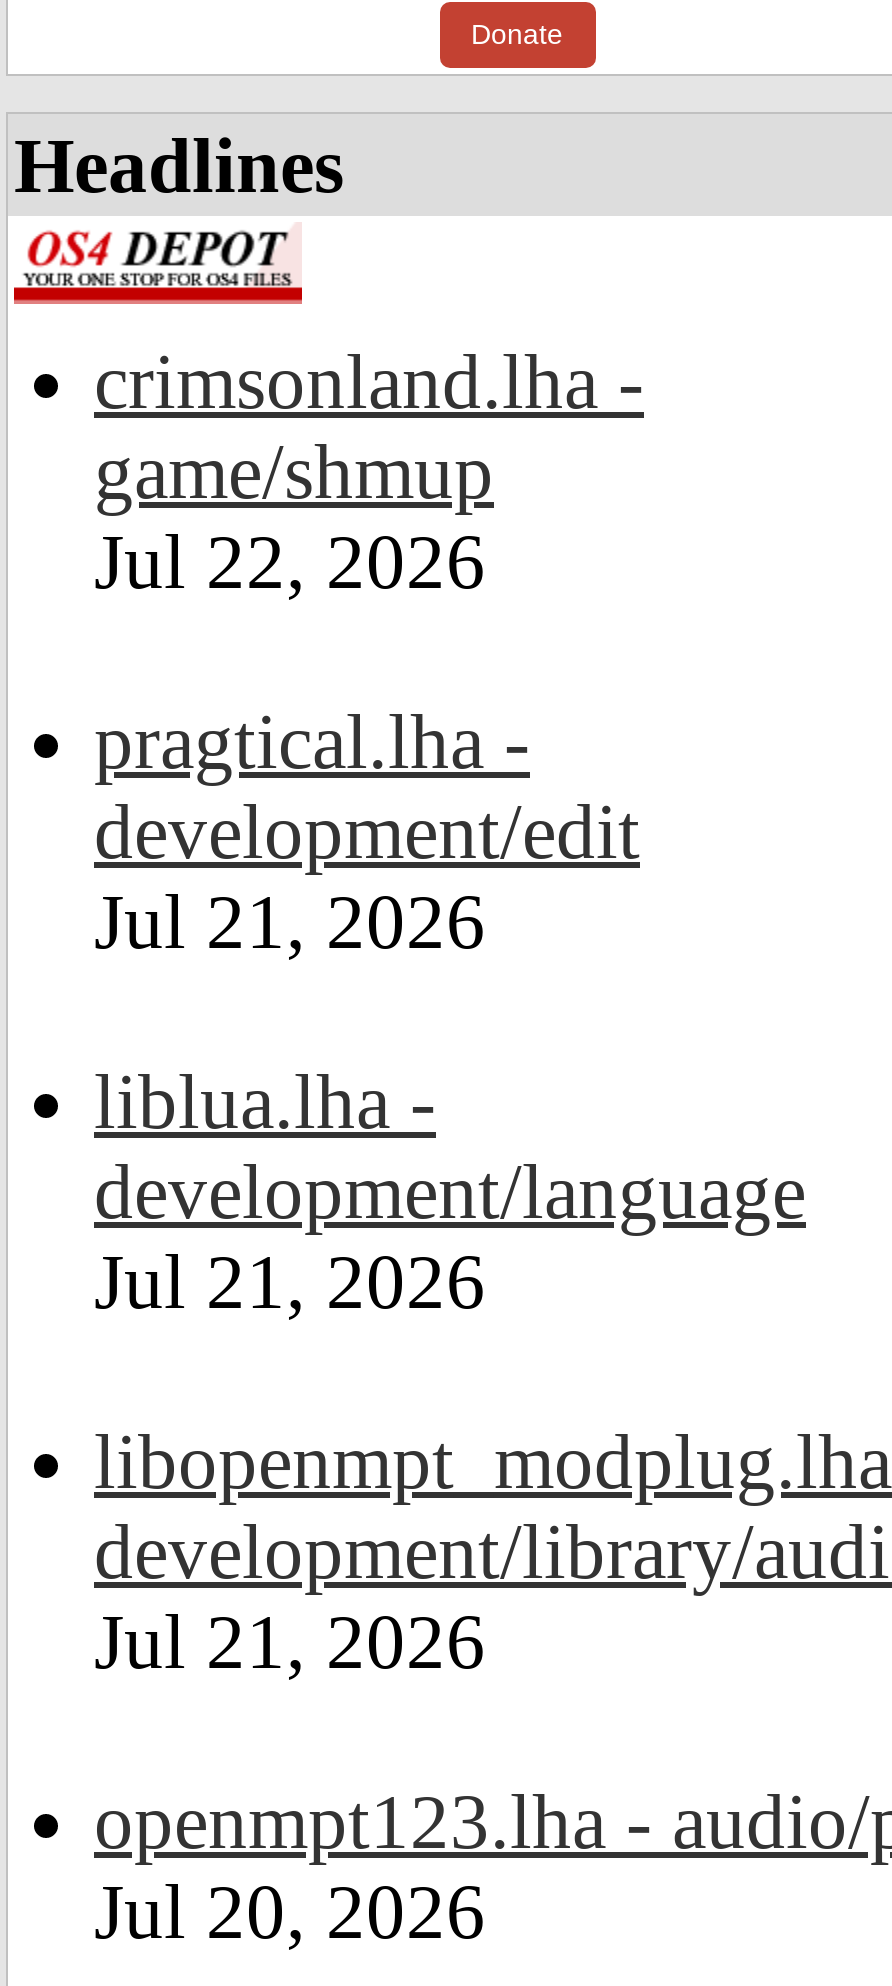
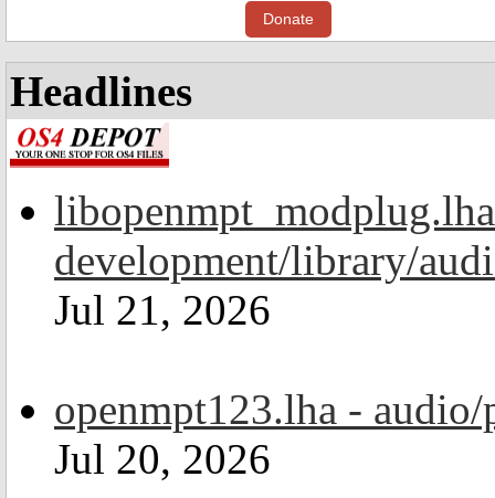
[94,338,806,1324] crimsonland.lha - | game/shmup | Jul 22, 2026 | pragtical.lha - | development/edit | Jul 21, 2026 | liblua.lha - | development/language | Jul 21, 2026 -> none

